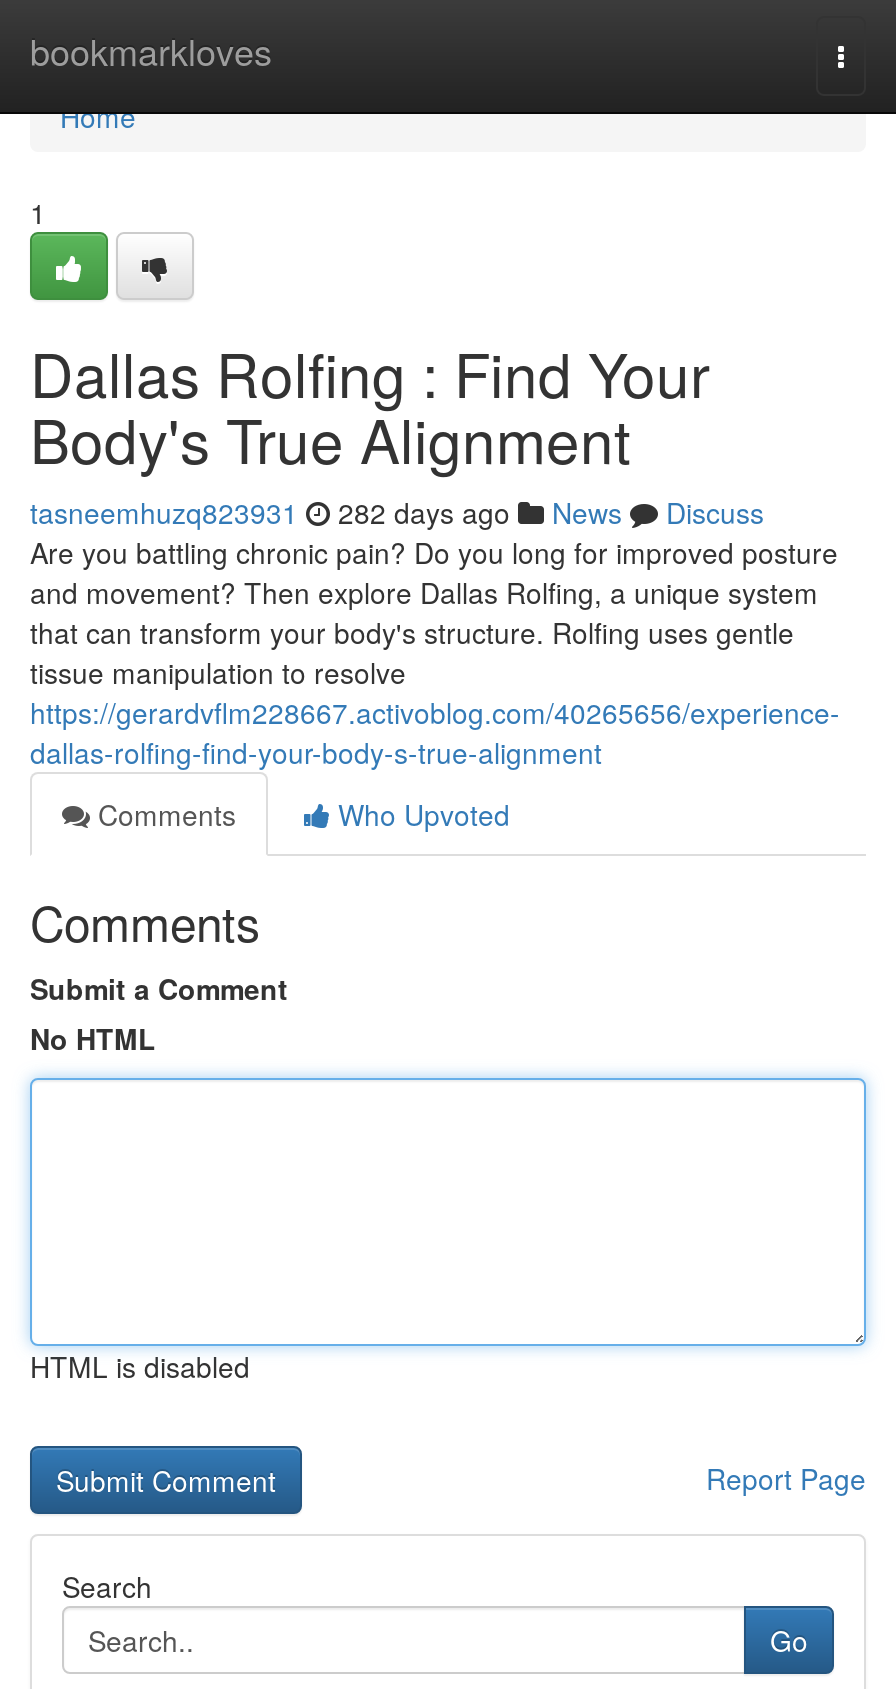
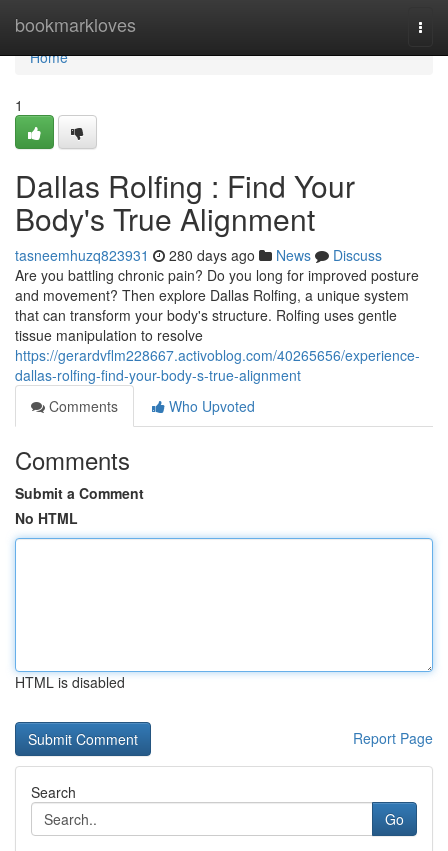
[30,492,764,532] tasneemhuzq823931 282 days ago News Discuss -> [15,245,382,265] tasneemhuzq823931 280 days ago News Discuss

